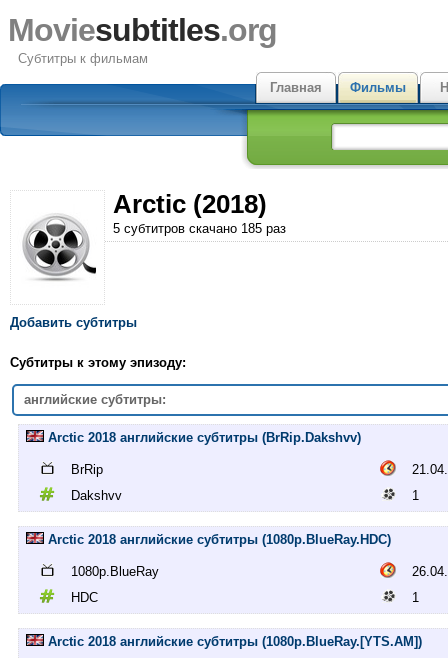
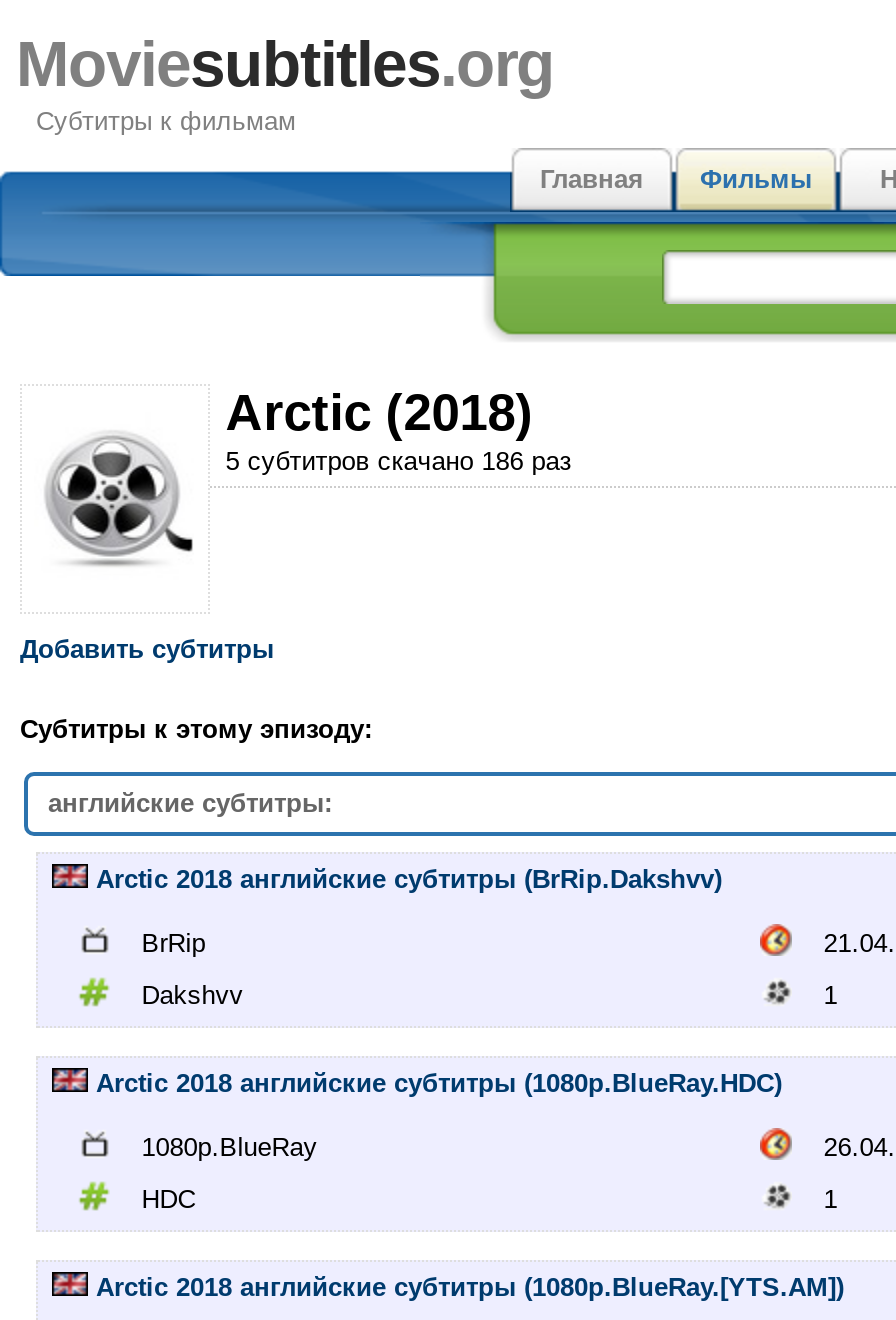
[113,221,286,236] 5 субтитров скачано 185 раз -> [226,446,572,476] 5 субтитров скачано 186 раз

